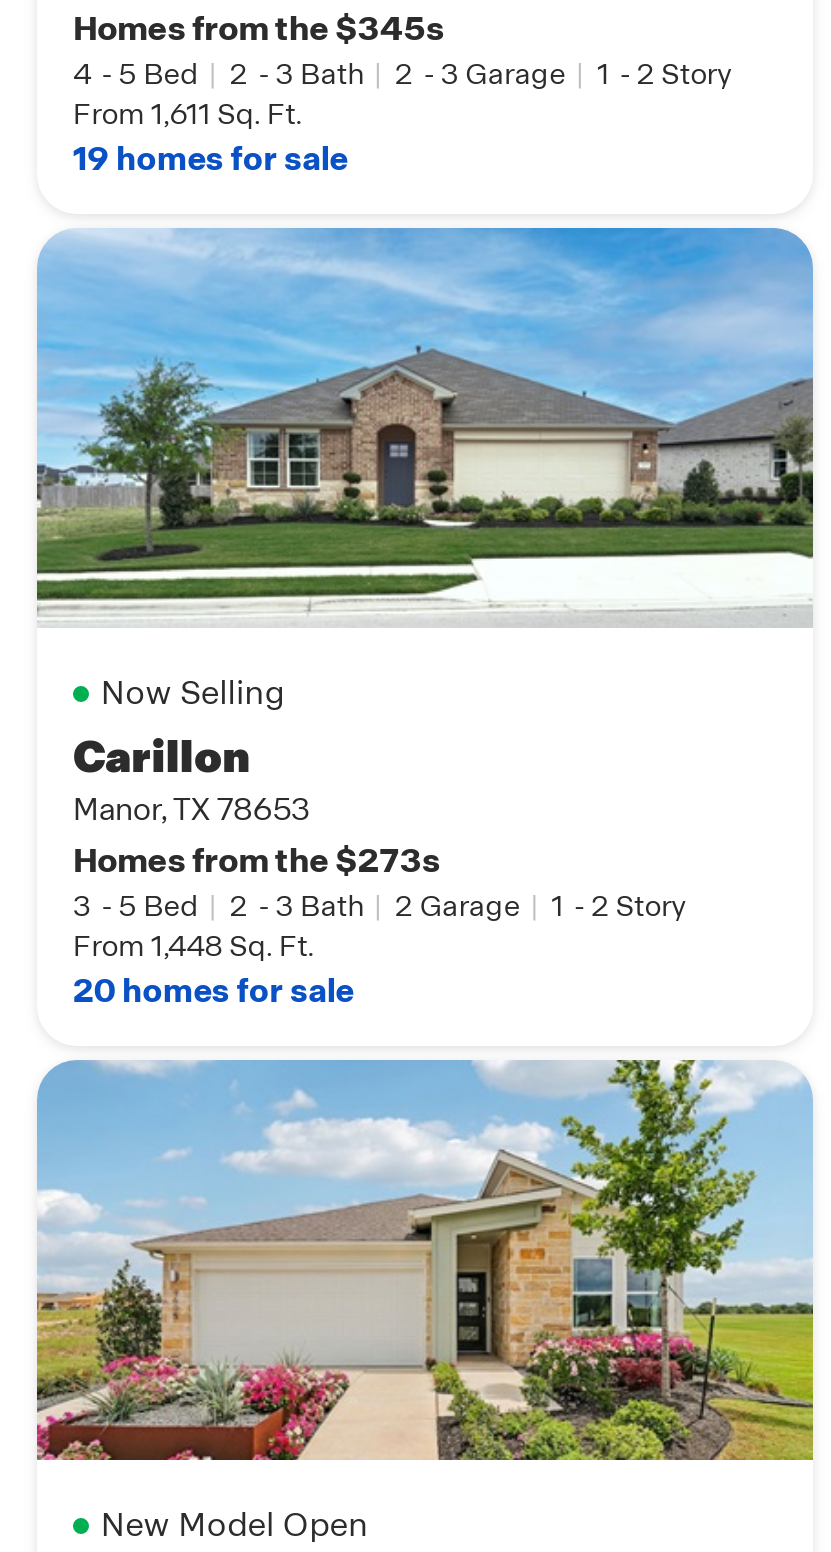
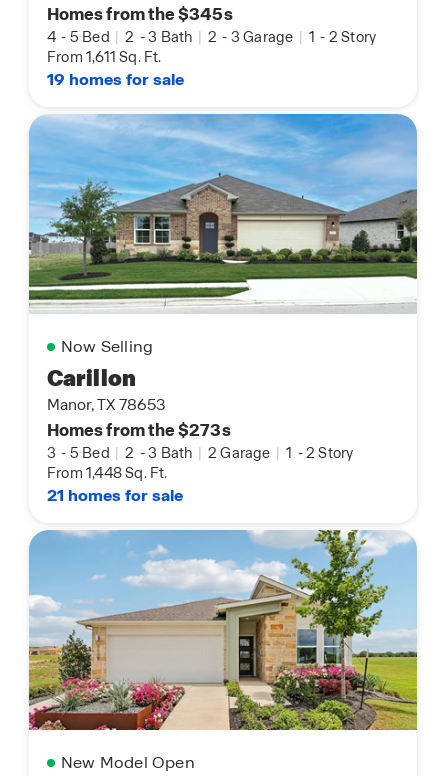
[73,969,354,1011] 20 homes for sale -> [47,485,183,506] 21 homes for sale

